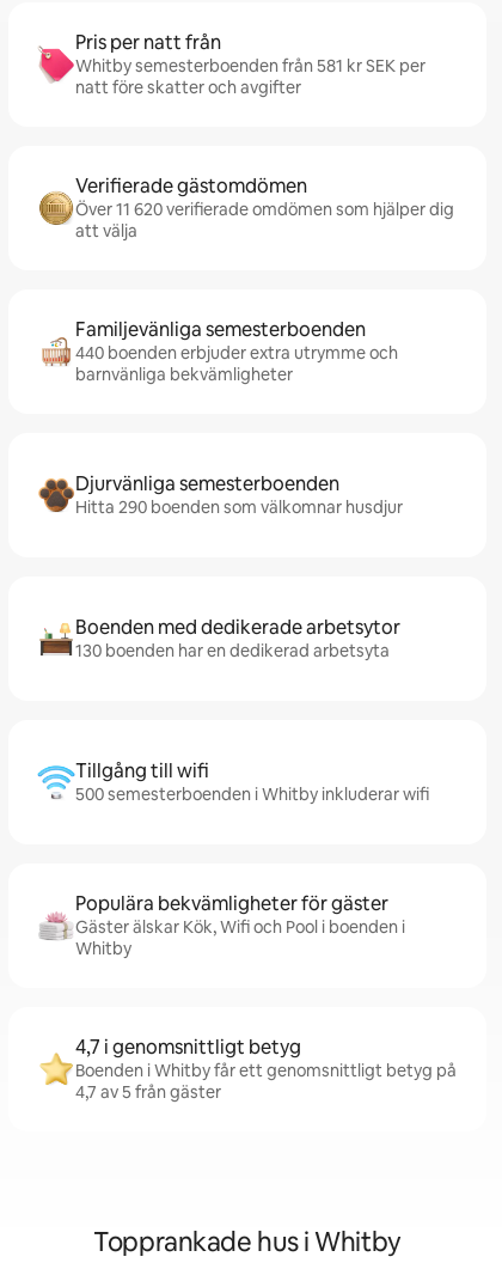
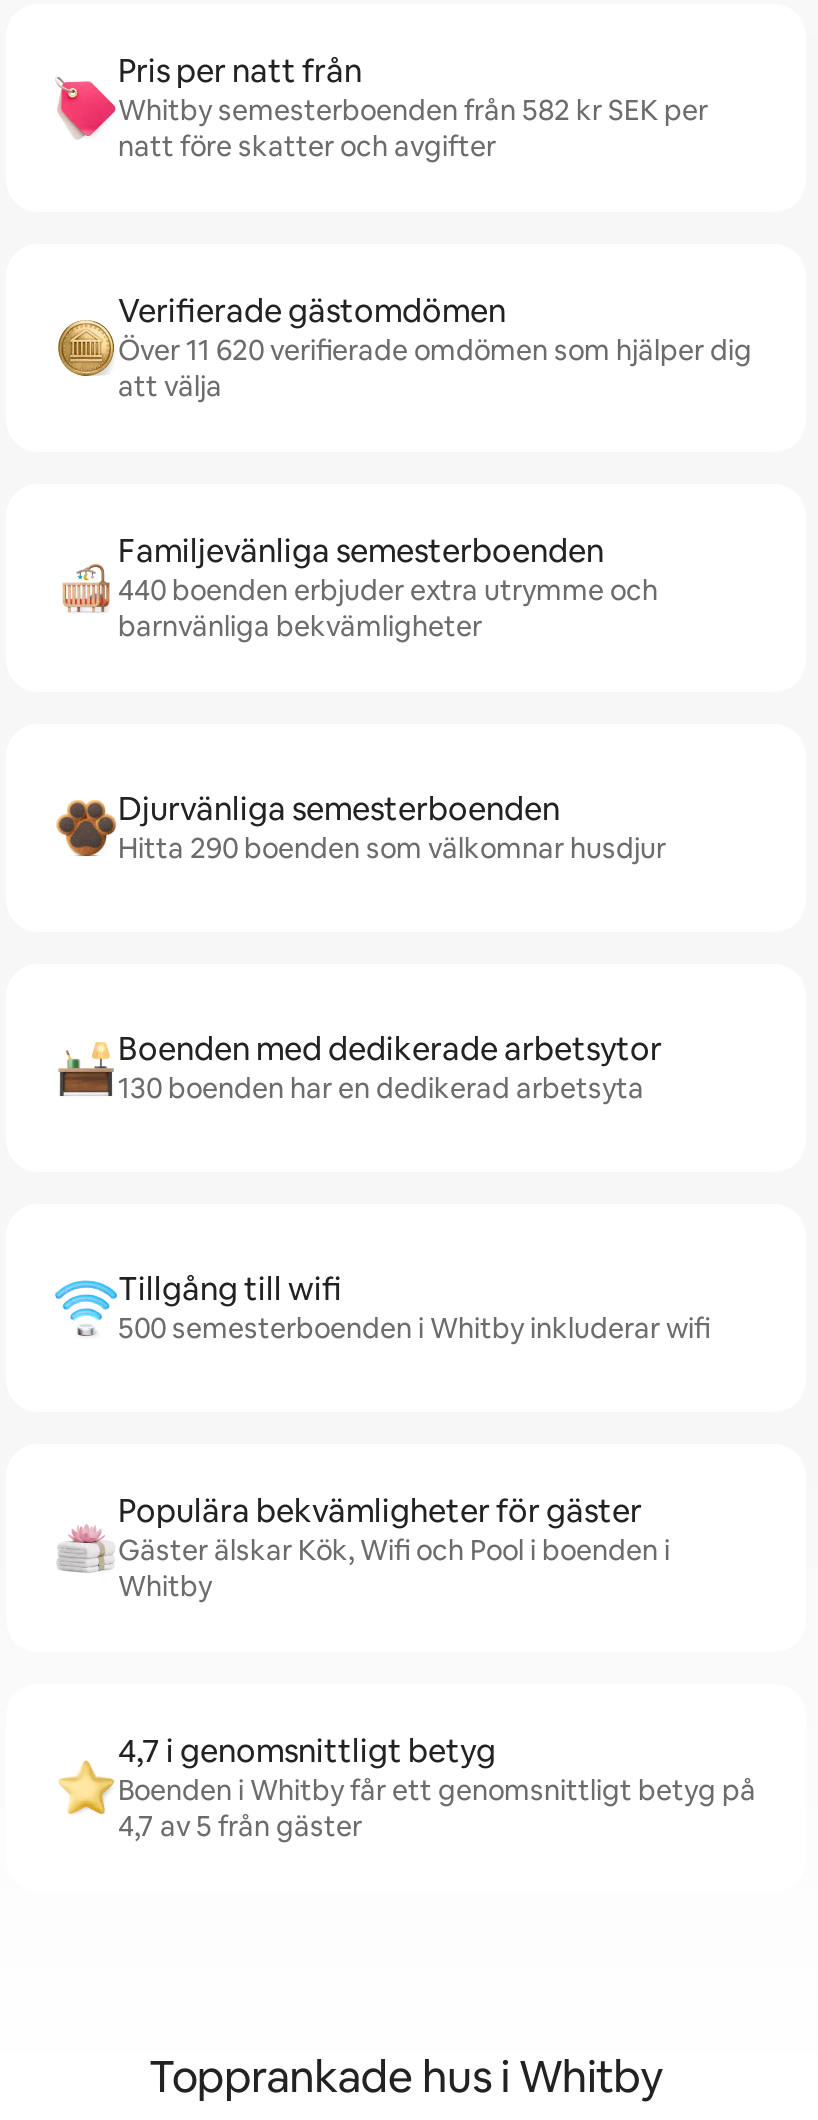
[75,55,426,77] Whitby semesterboenden från 581 kr SEK per -> [118,92,708,128] Whitby semesterboenden från 582 kr SEK per

